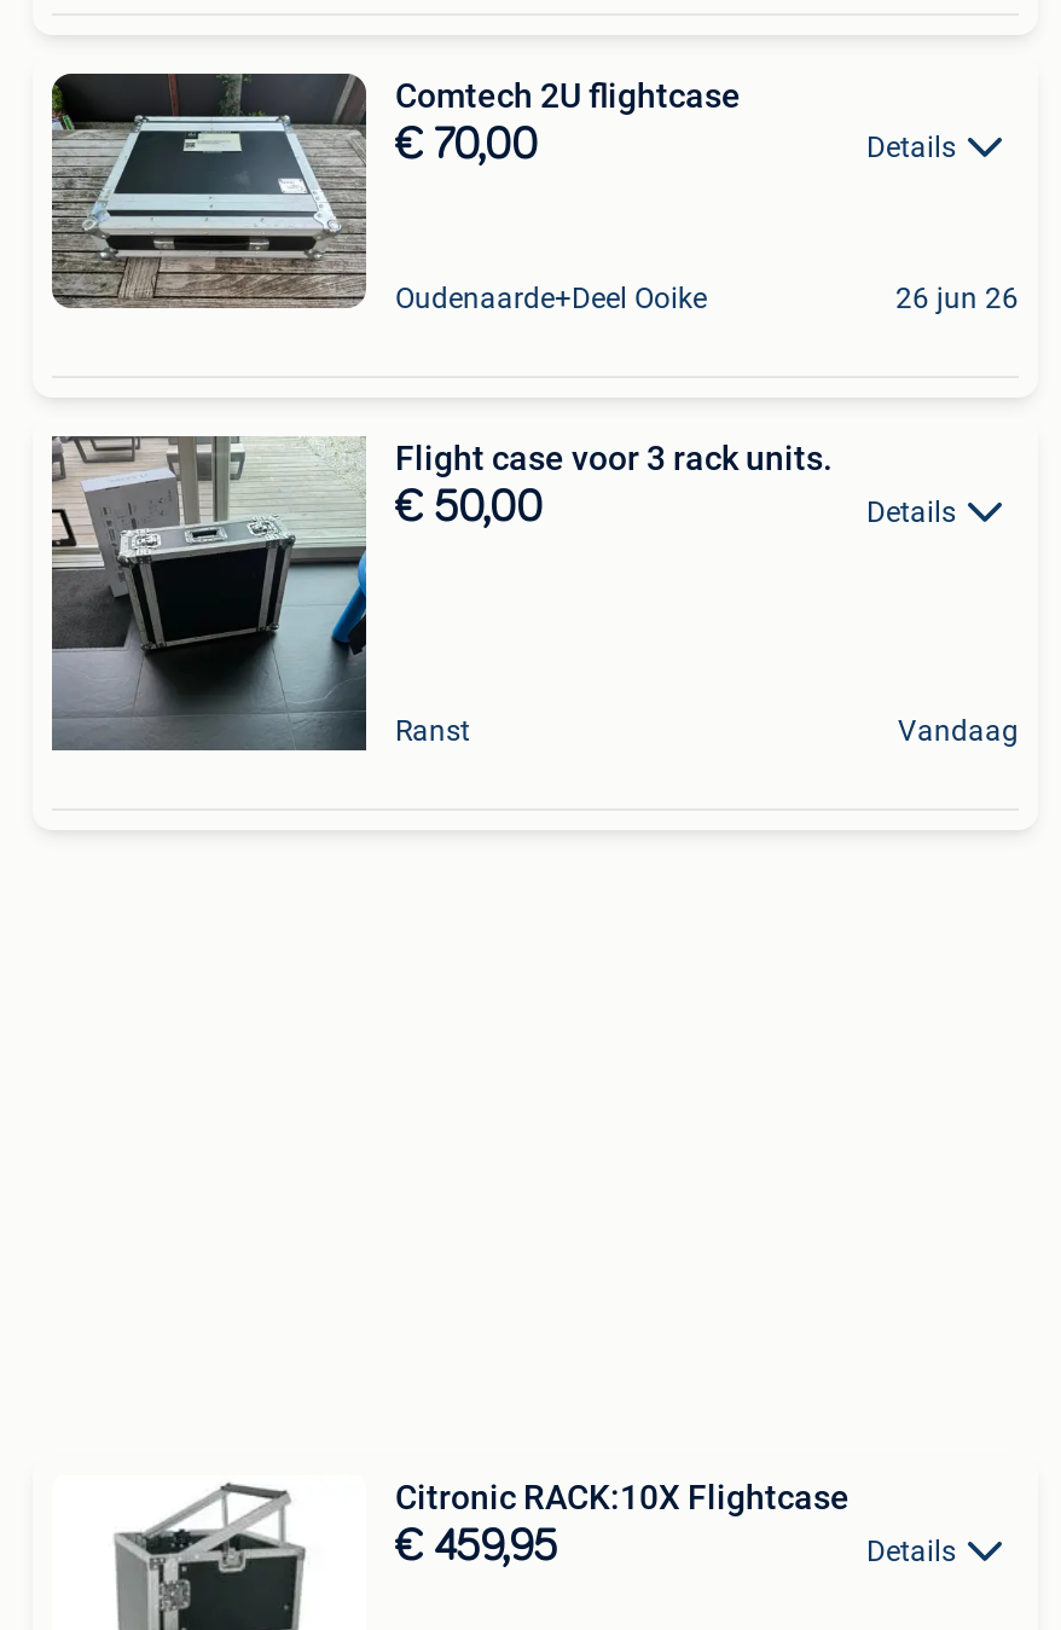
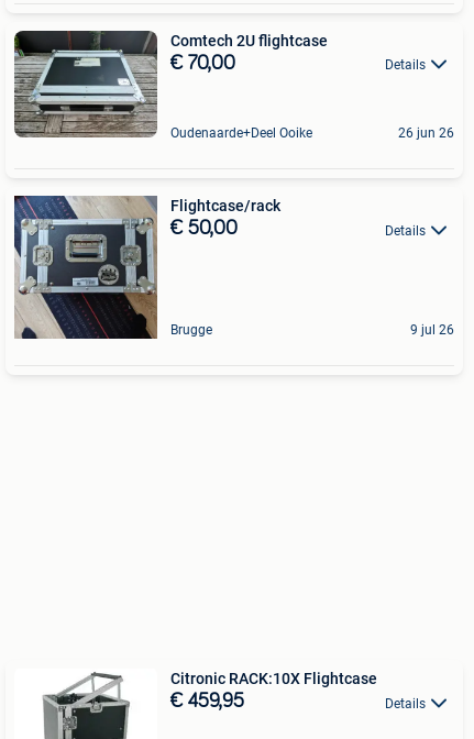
[52,436,833,753] [image] | Flight case voor 3 rack units. -> [13,196,280,340] [image] | Flightcase/rack
[395,715,1019,749] Ranst | Vandaag -> [170,323,454,338] Brugge | 9 jul 26

